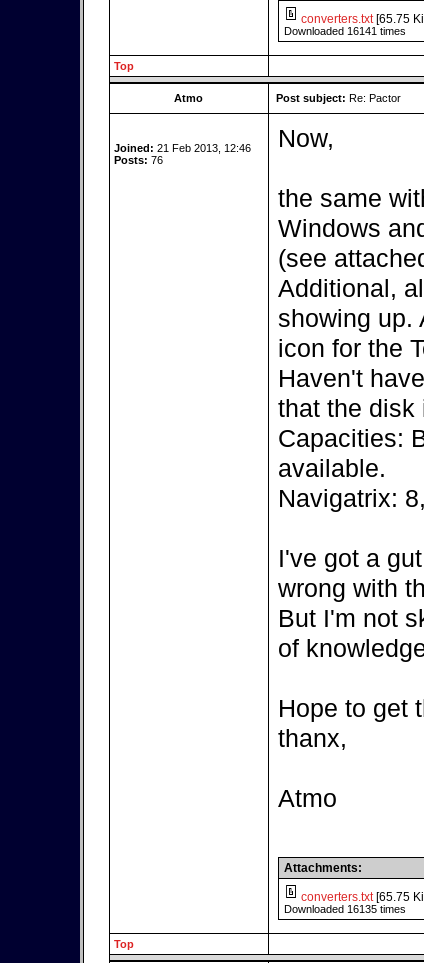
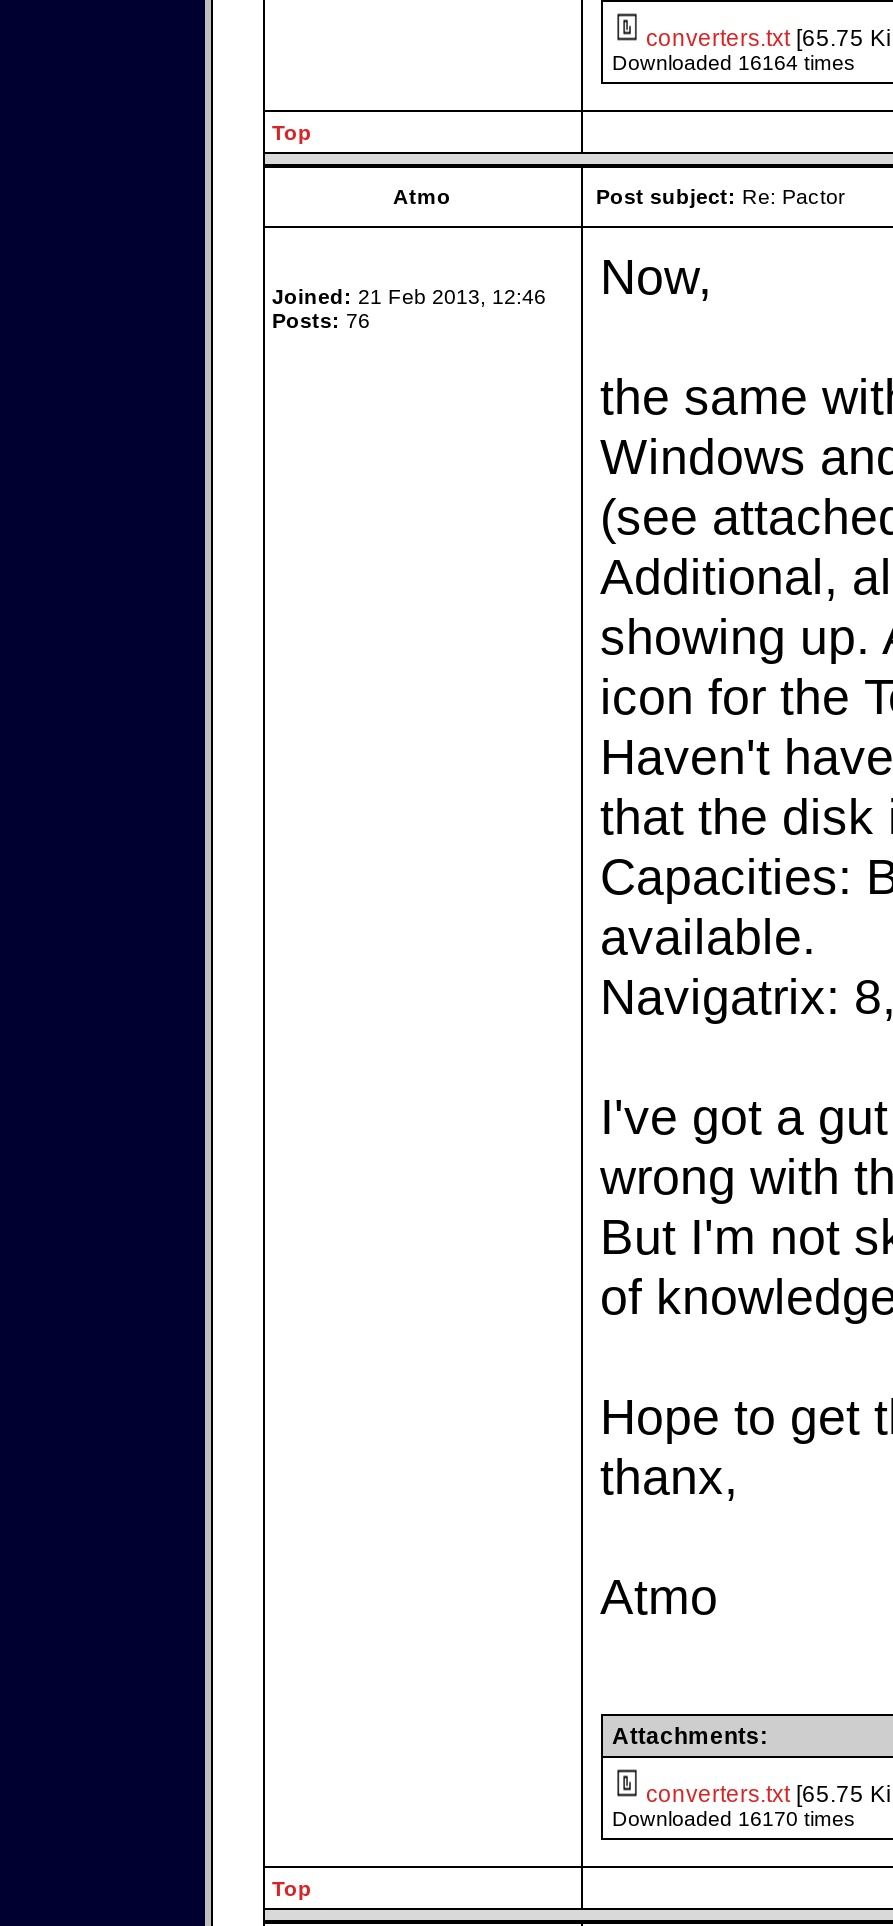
[283,25,405,37] Downloaded 16141 times -> [612,50,856,74] Downloaded 16164 times
[283,903,405,915] Downloaded 16135 times -> [612,1806,856,1830] Downloaded 16170 times

